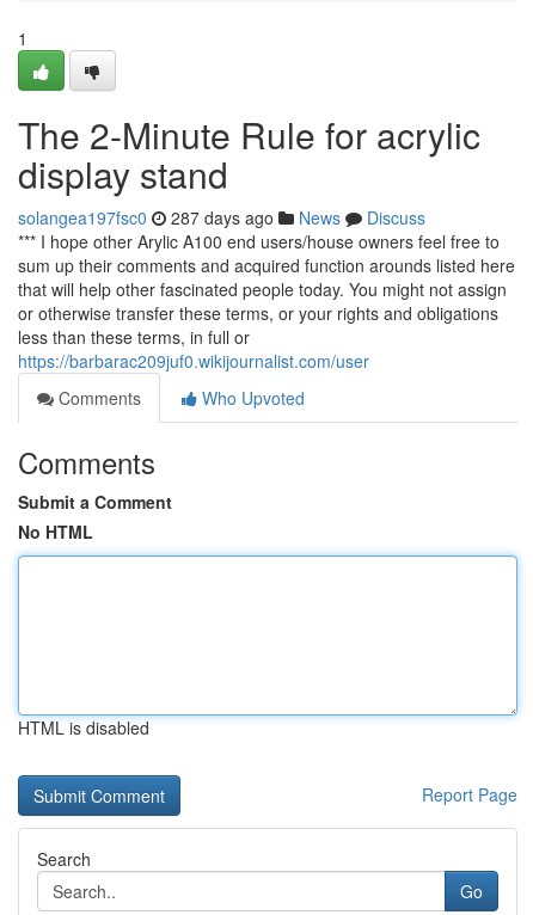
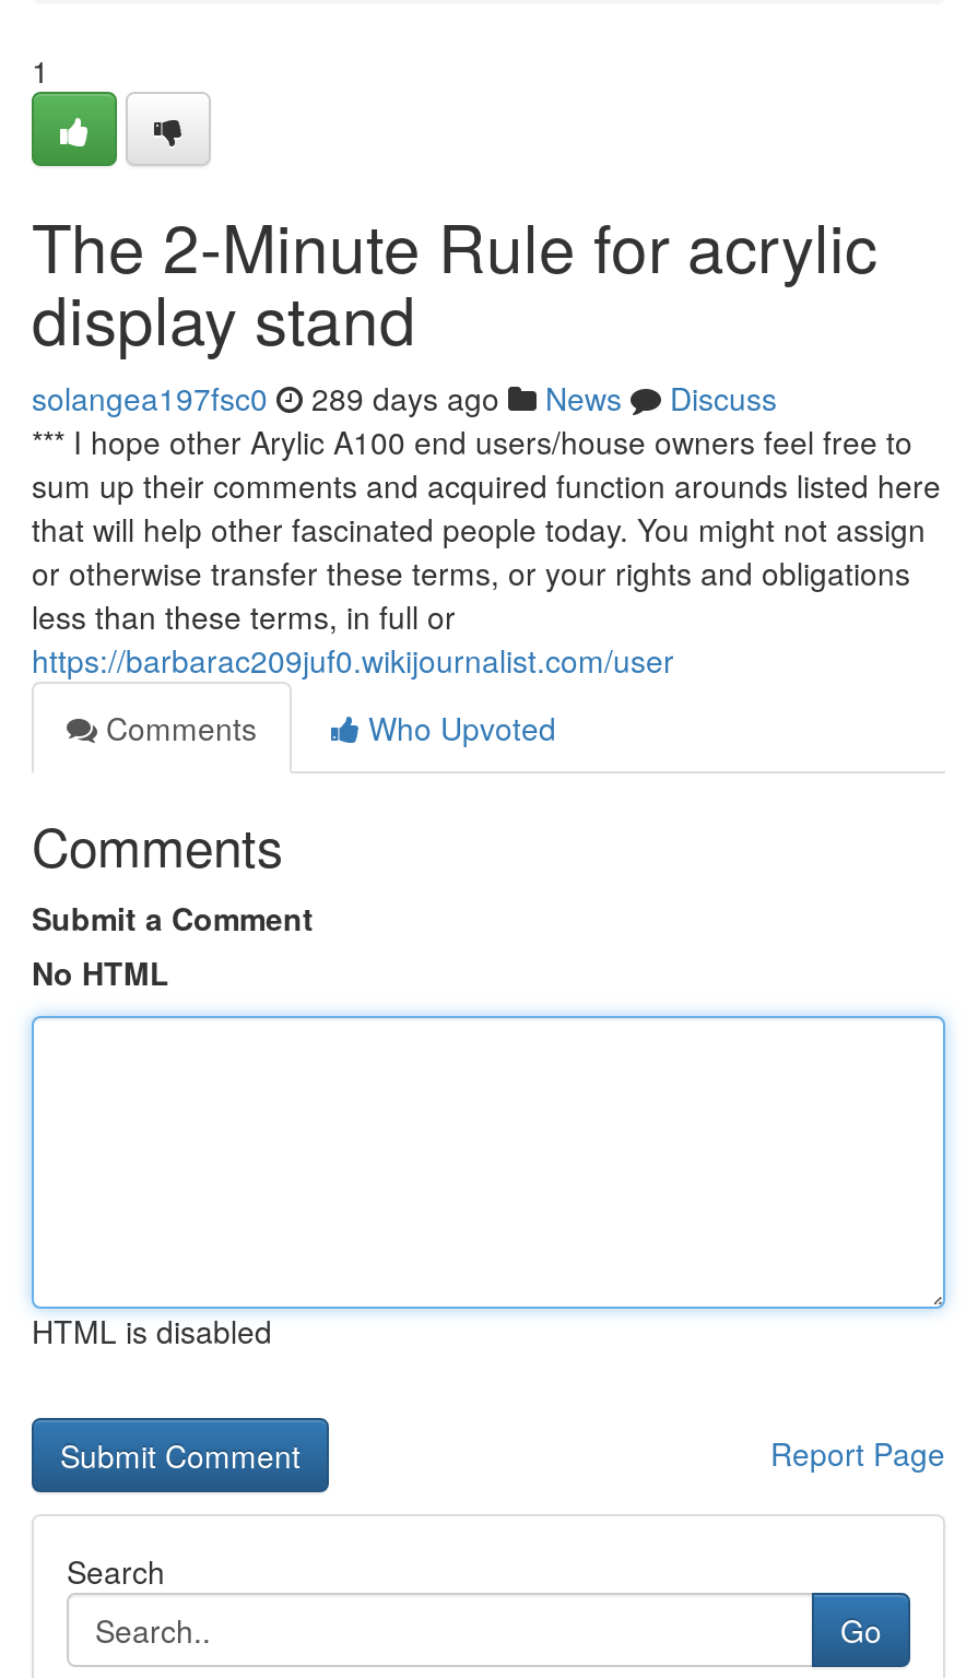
[18,205,425,229] solangea197fsc0 287 days ago News Discuss -> [32,376,777,419] solangea197fsc0 289 days ago News Discuss

